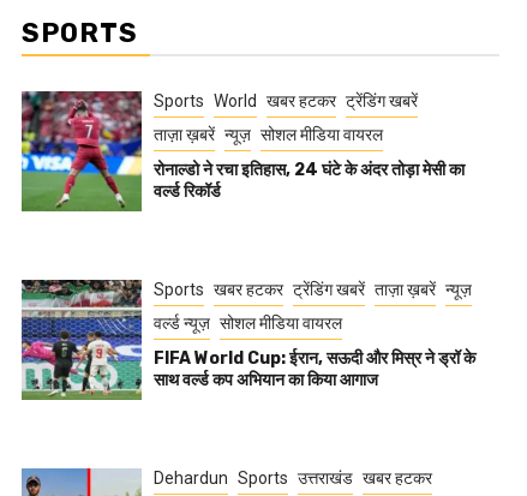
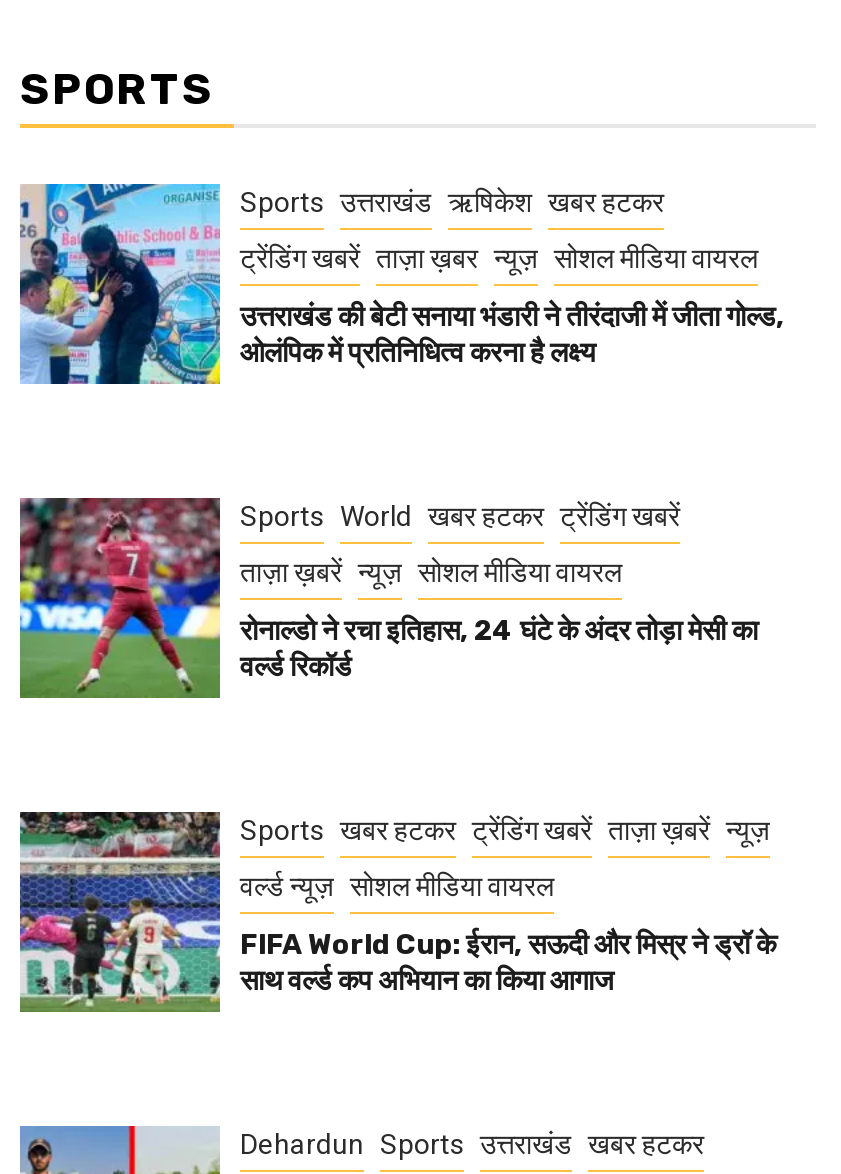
none -> [18,182,784,386] [image] | Sports उत्तराखंड ऋषिकेश खबर हटकर | ट्रेंडिंग खबरें ताज़ा ख़बर न्यूज़ सोशल मीडिया वायरल | उत्तराखंड की बेटी सनाया भंडारी ने तीरंदाजी में जीता गोल्ड, | ओलंपिक में प्रतिनिधित्व करना है लक्ष्य

